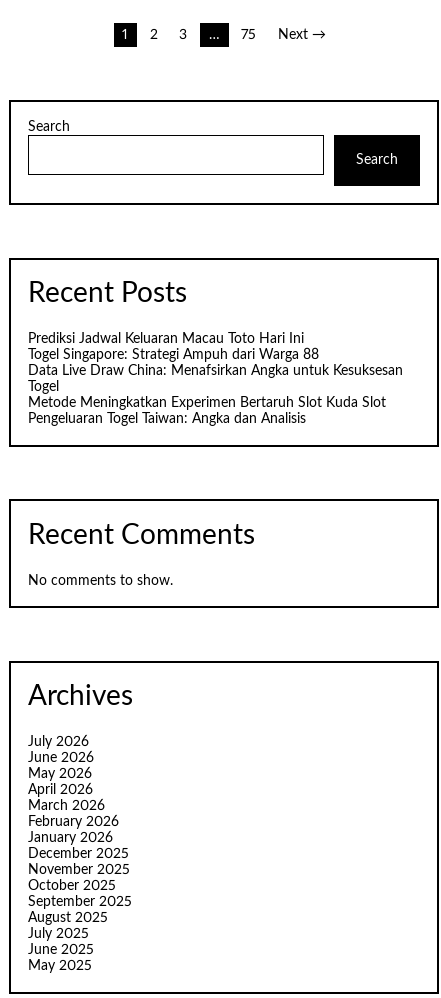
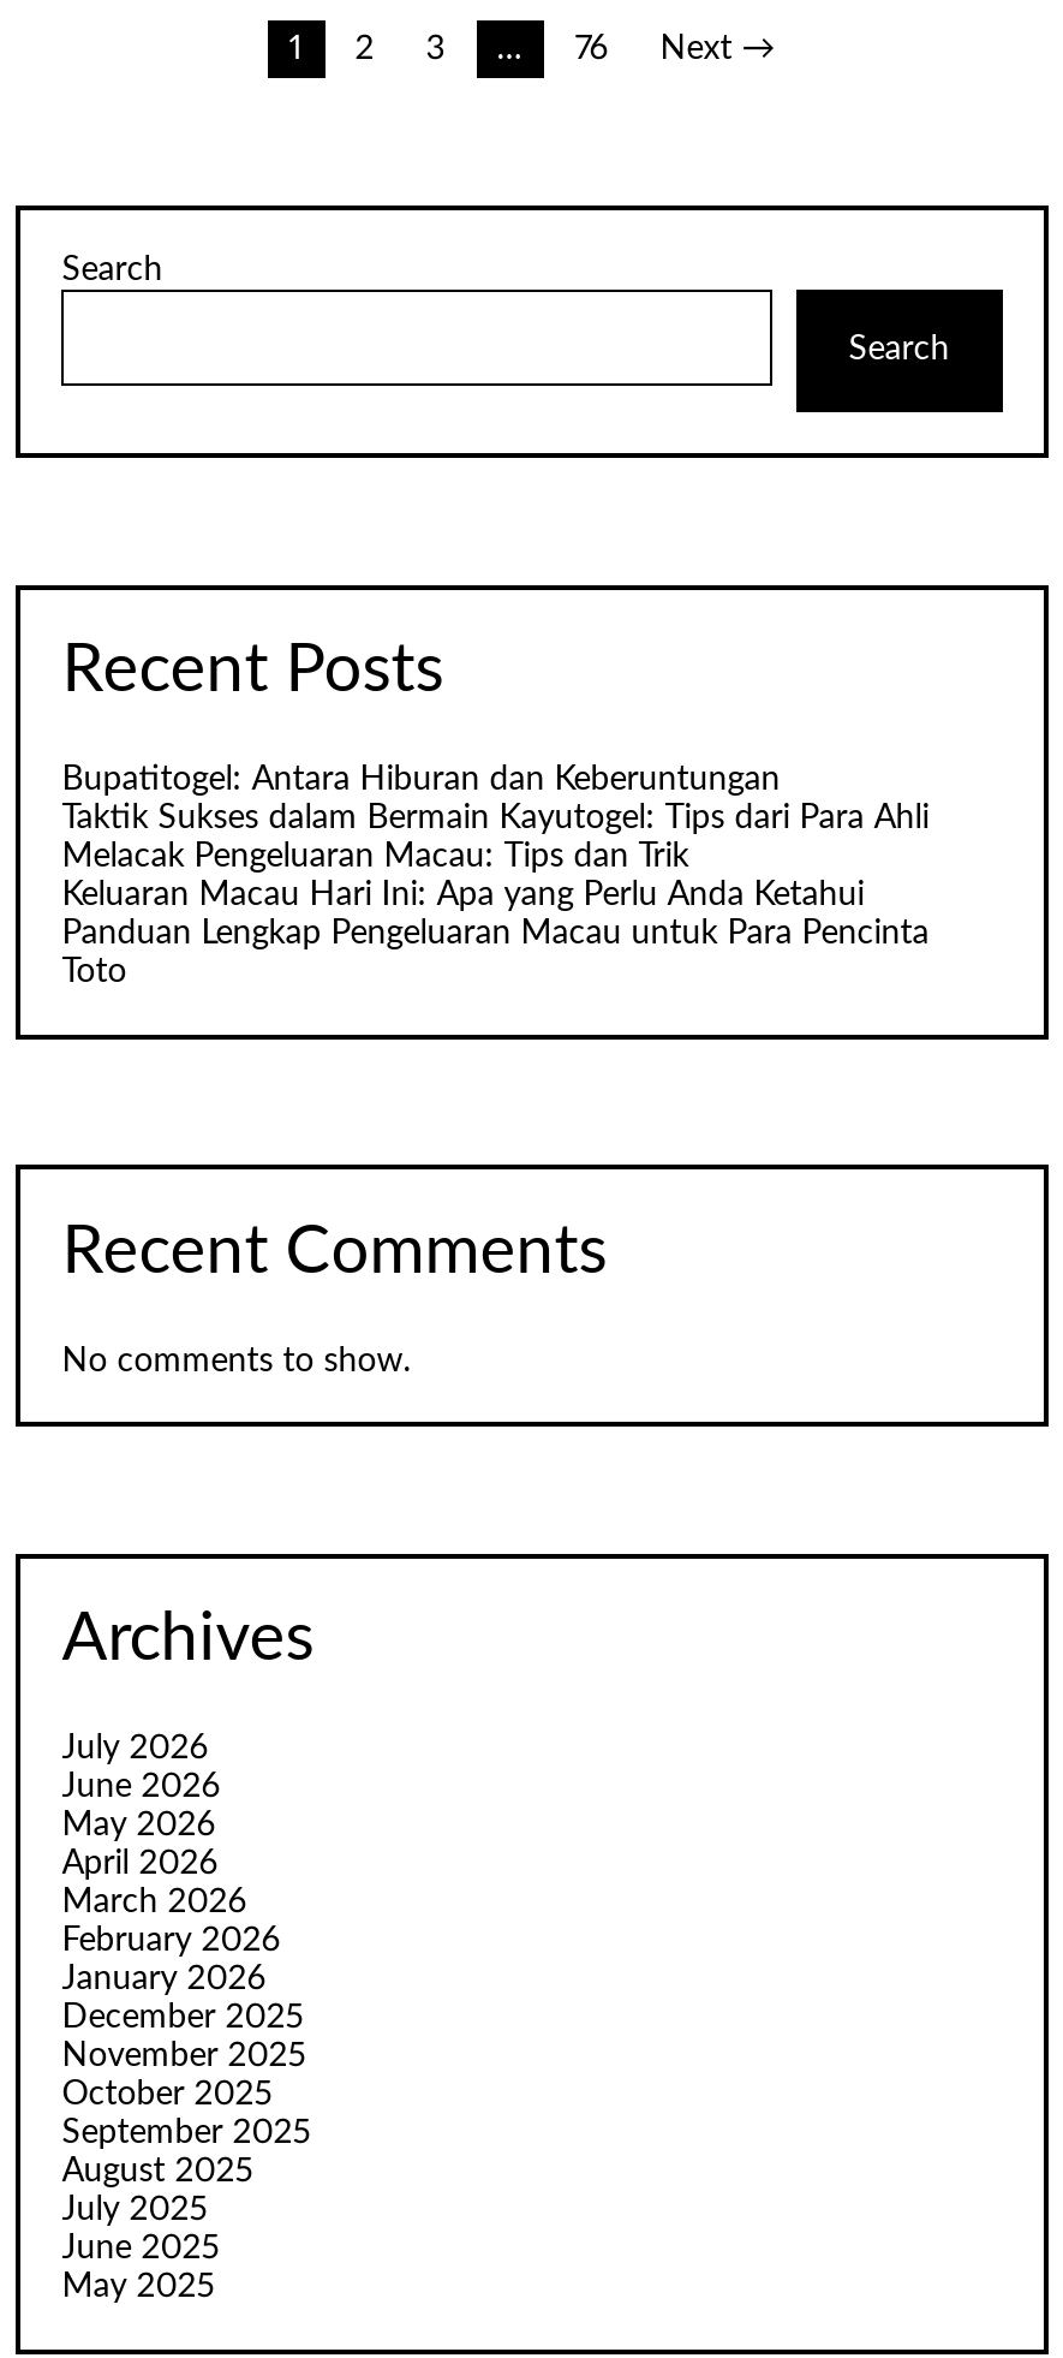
[241,28,256,42] 75 -> [575,32,608,66] 76
[28,332,403,426] Prediksi Jadwal Keluaran Macau Toto Hari Ini | Togel Singapore: Strategi Ampuh dari Warga 88 | Data Live Draw China: Menafsirkan Angka untuk Kesuksesan | Togel | Metode Meningkatkan Experimen Bertaruh Slot Kuda Slot | Pengeluaran Togel Taiwan: Angka dan Analisis -> [62,764,929,990] Bupatitogel: Antara Hiburan dan Keberuntungan | Taktik Sukses dalam Bermain Kayutogel: Tips dari Para Ahli | Melacak Pengeluaran Macau: Tips dan Trik | Keluaran Macau Hari Ini: Apa yang Perlu Anda Ketahui | Panduan Lengkap Pengeluaran Macau untuk Para Pencinta | Toto

